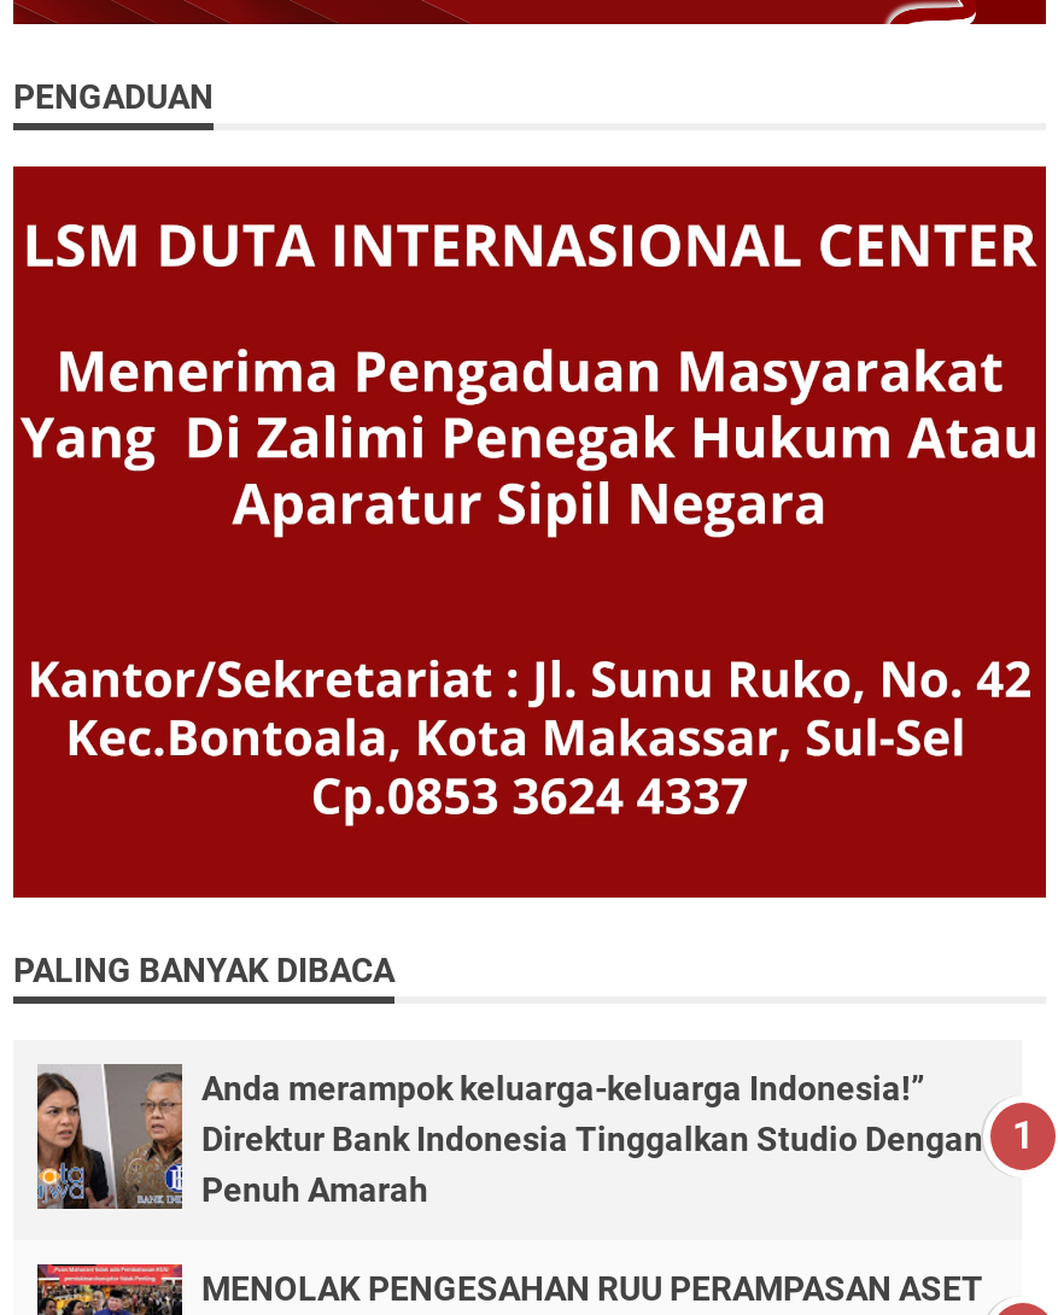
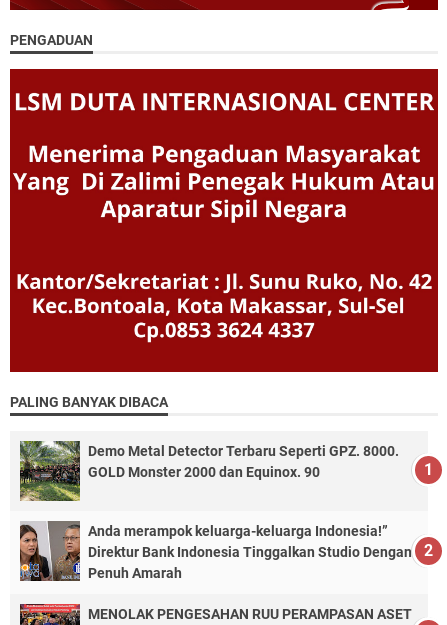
none -> [20,440,399,502] [image] | Demo Metal Detector Terbaru Seperti GPZ. 8000. | GOLD Monster 2000 dan Equinox. 90

